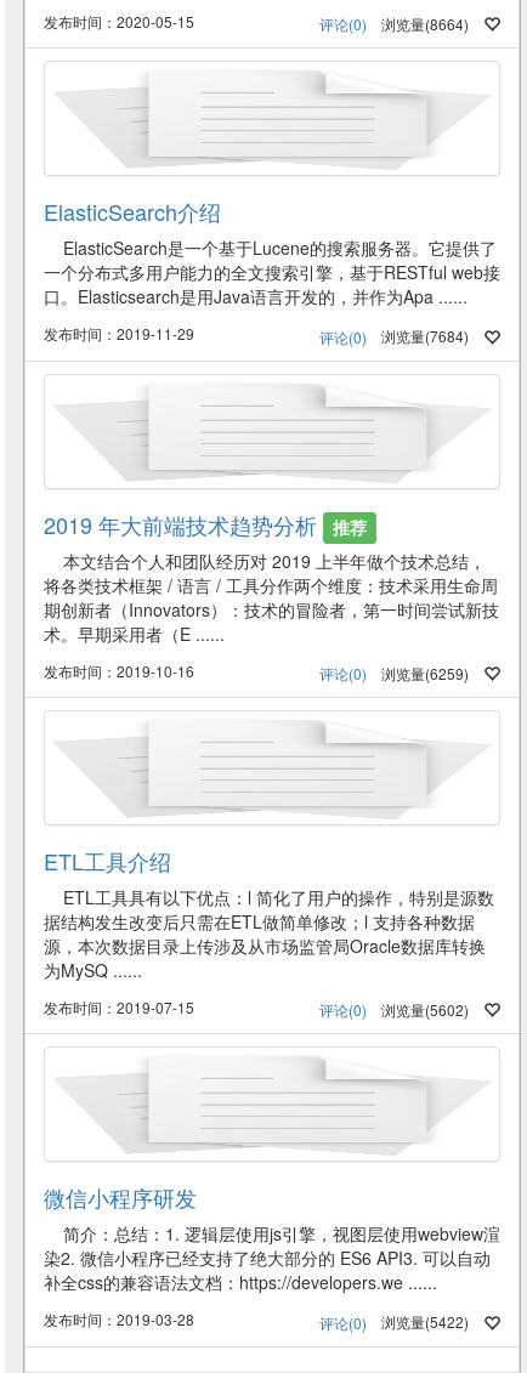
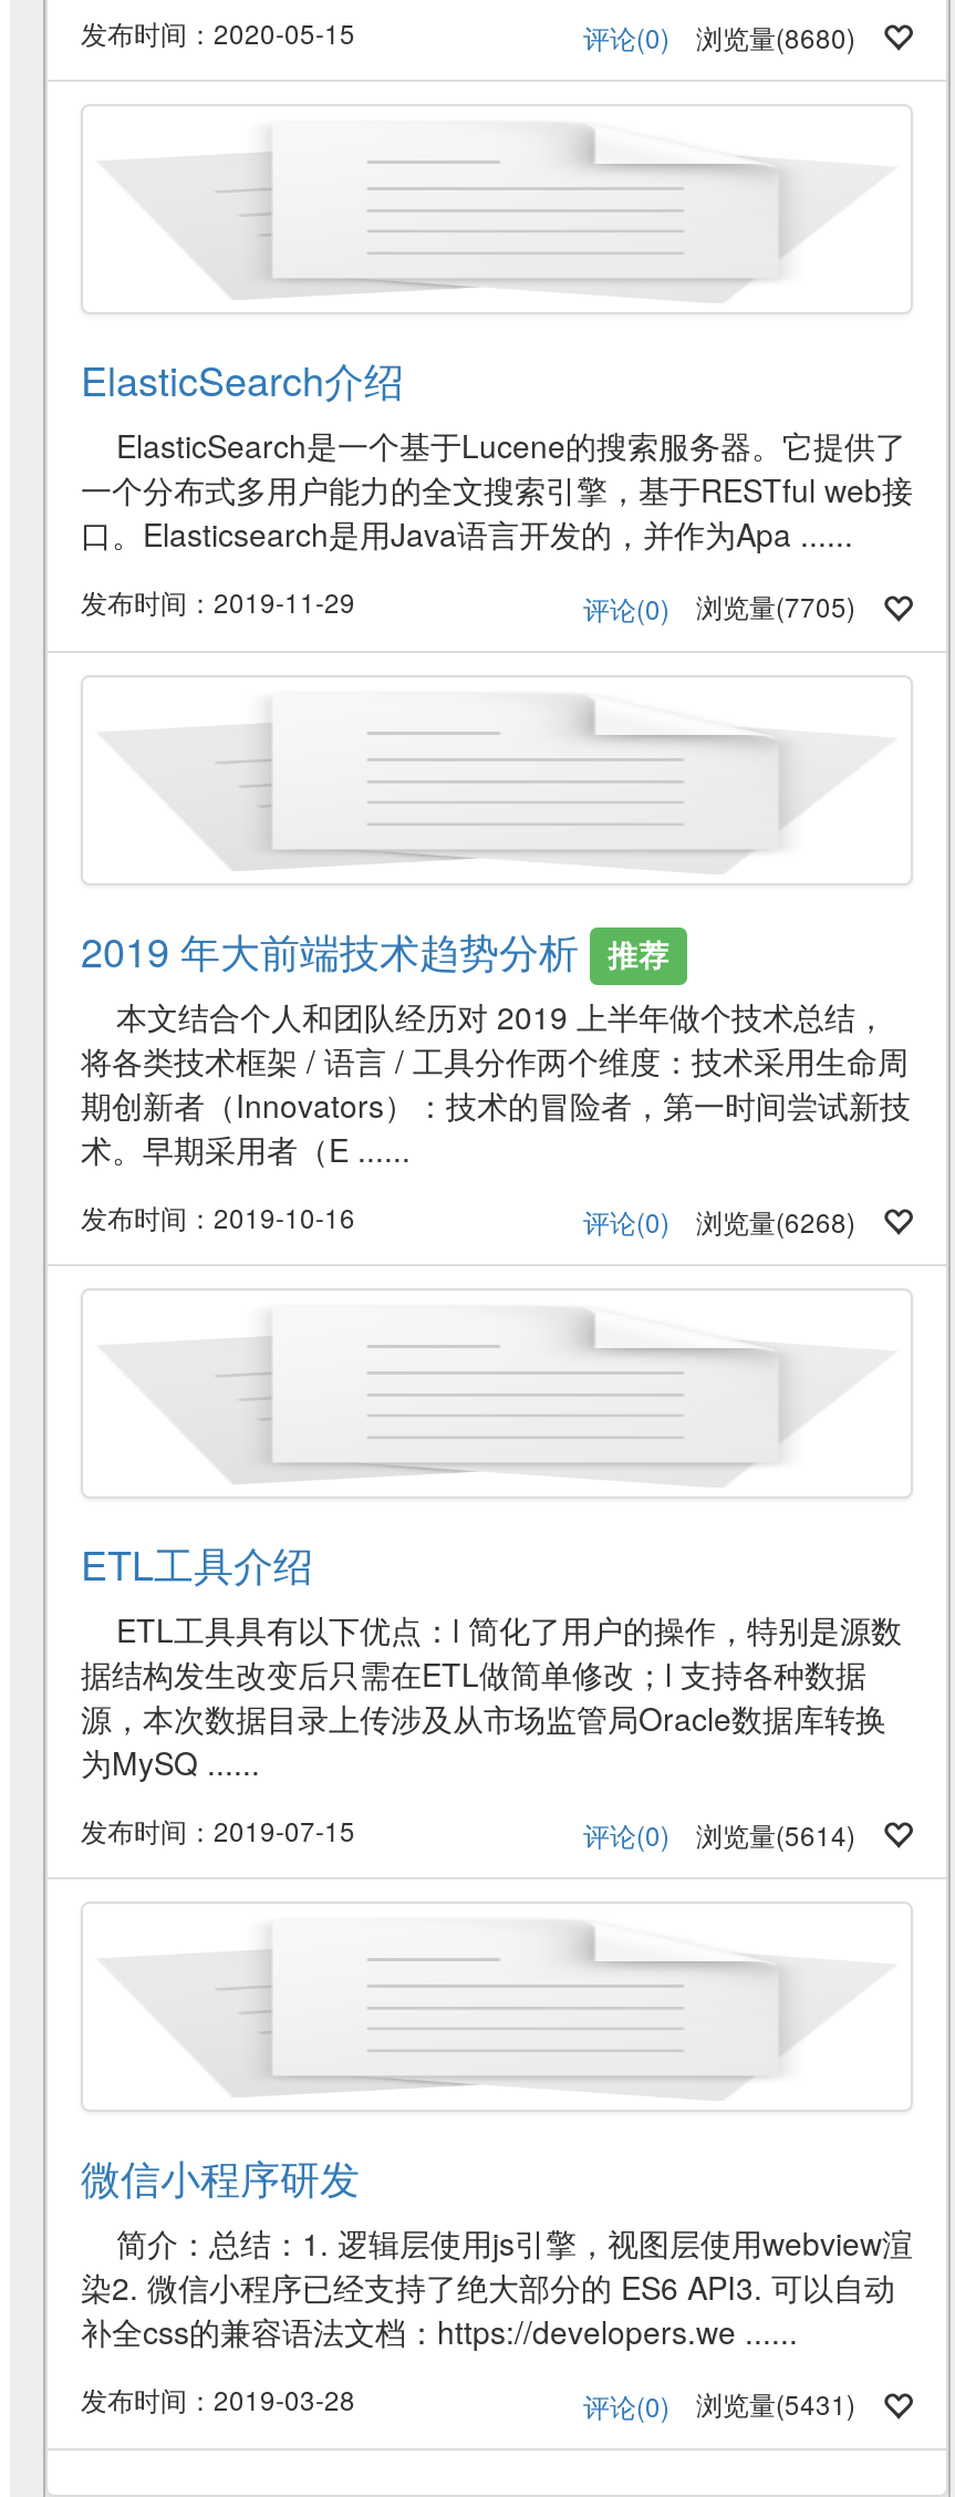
[319,13,469,34] 评论(0) 浏览量(8664) -> [583,17,855,56] 评论(0) 浏览量(8680)
[319,326,469,347] 评论(0) 浏览量(7684) -> [583,587,855,626] 评论(0) 浏览量(7705)
[319,662,469,684] 评论(0) 浏览量(6259) -> [583,1201,855,1240] 评论(0) 浏览量(6268)
[319,999,469,1020] 评论(0) 浏览量(5602) -> [583,1815,855,1854] 评论(0) 浏览量(5614)
[319,1311,469,1333] 评论(0) 浏览量(5422) -> [583,2385,855,2423] 评论(0) 浏览量(5431)

